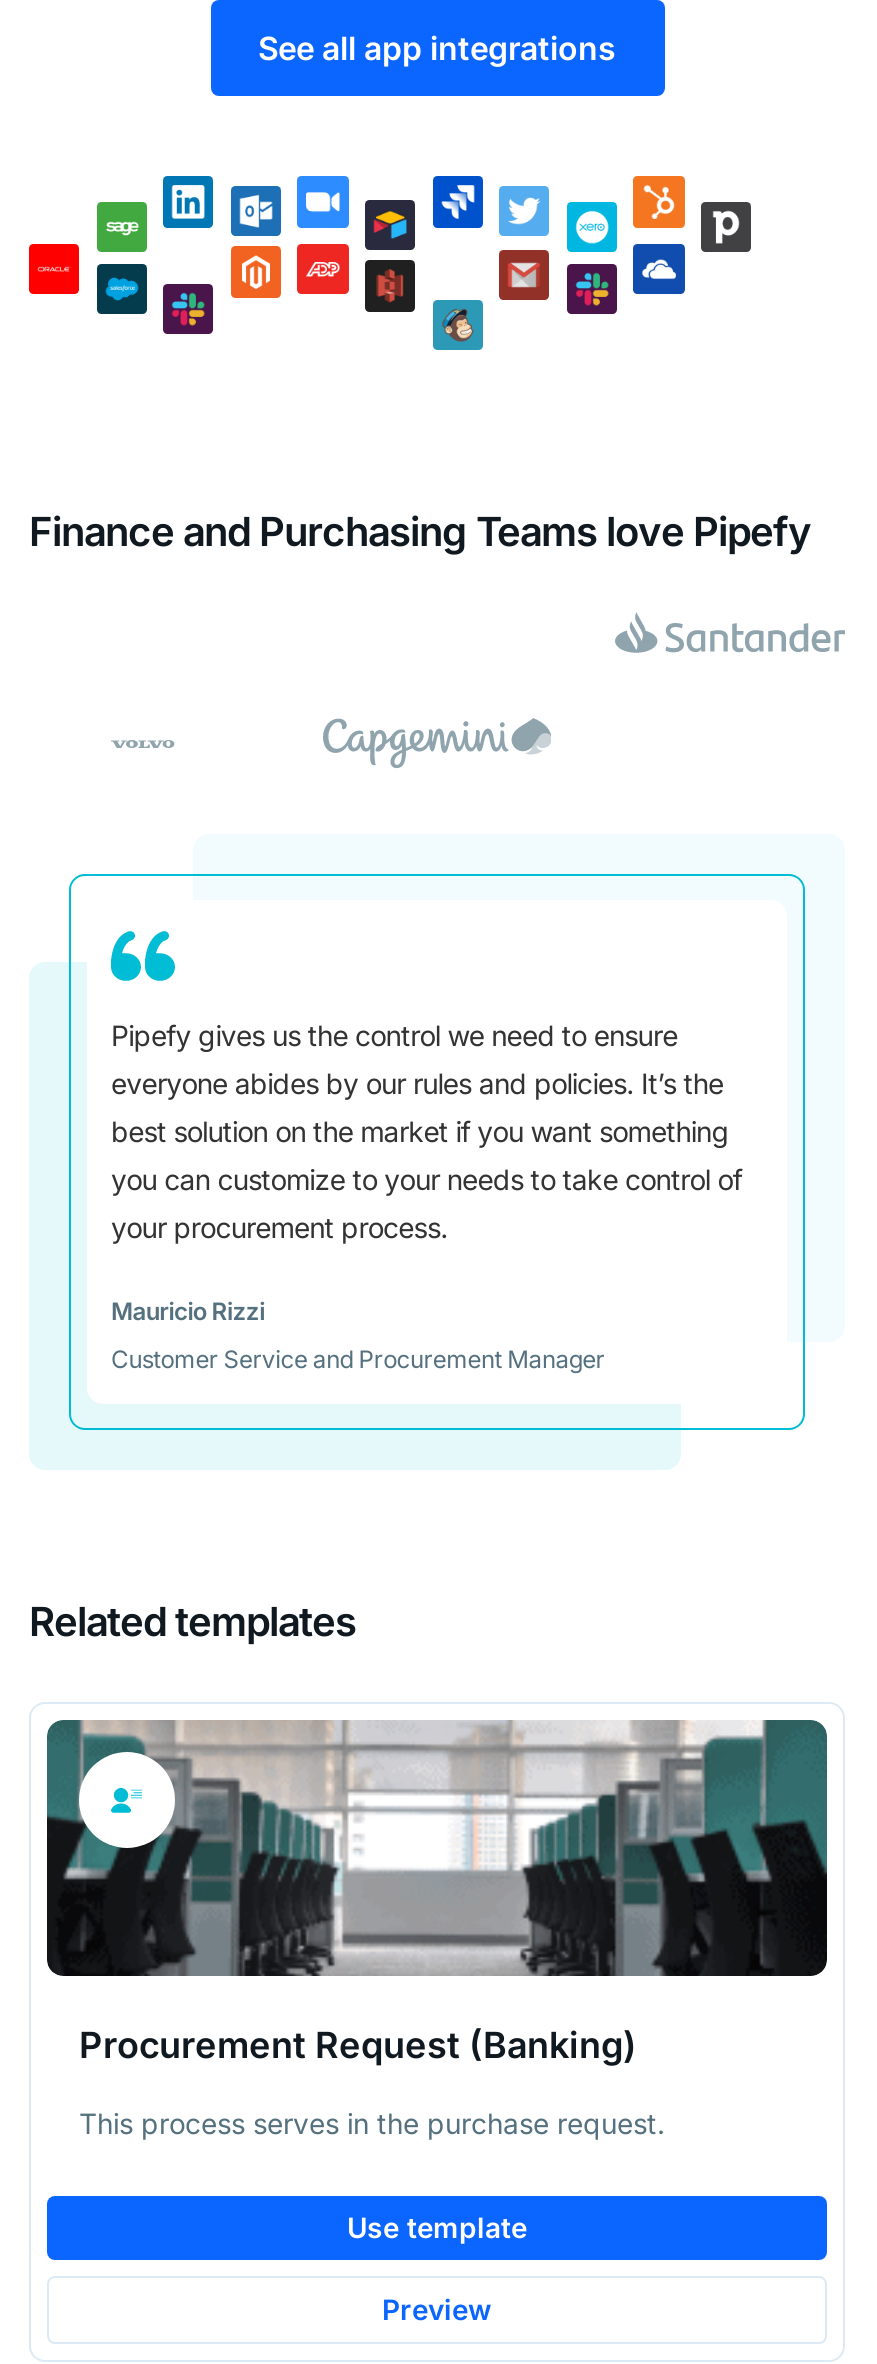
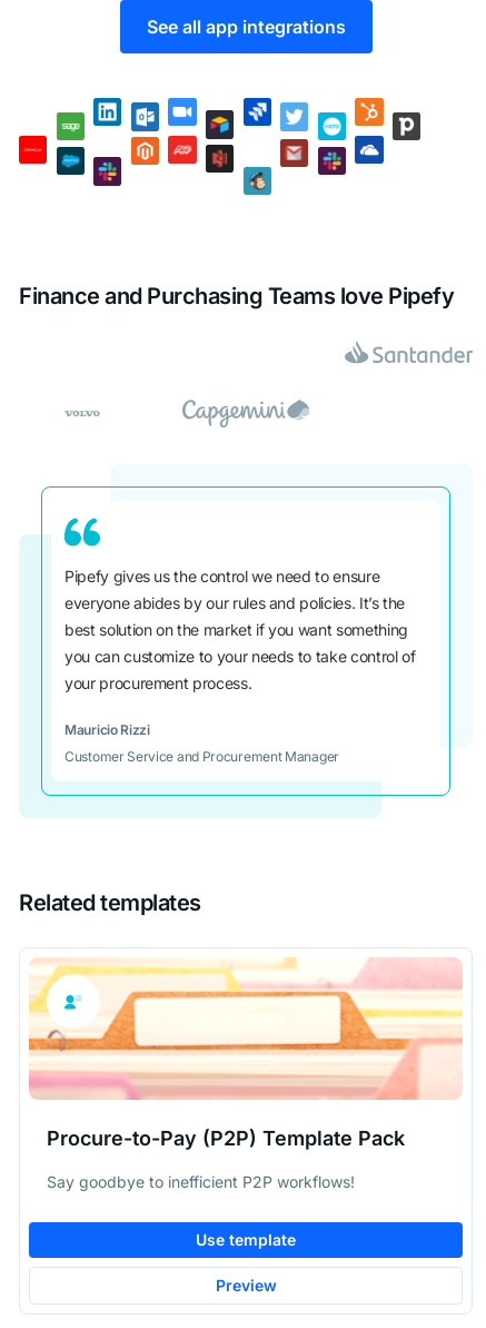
[45,1718,829,2066] [image] | Procurement Request (Banking) -> [28,957,463,1150] [image] | Procure-to-Pay (P2P) Template Pack
[79,2106,665,2140] This process serves in the purchase request. -> [47,1172,355,1191] Say goodbye to inefficient P2P workflows!

